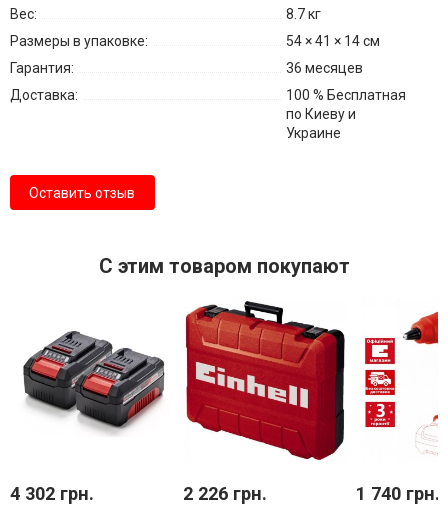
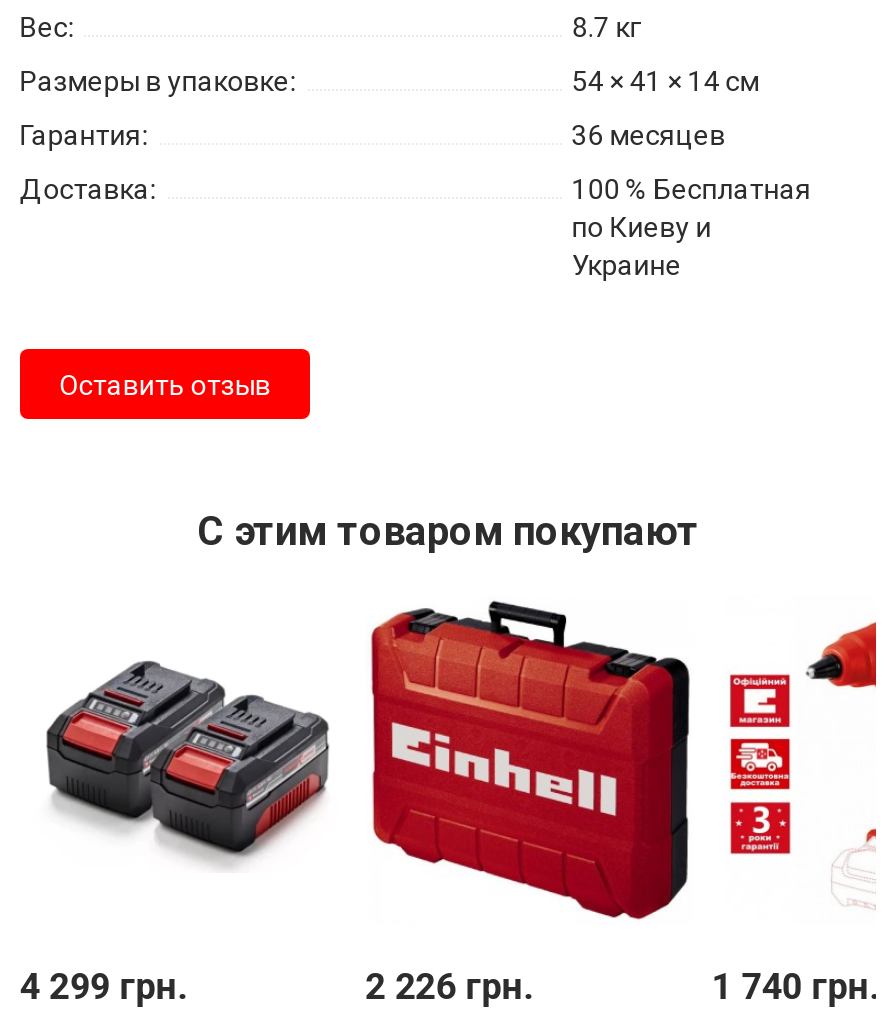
[10,483,94,504] 4 302 грн. -> [20,965,188,1007] 4 299 грн.

